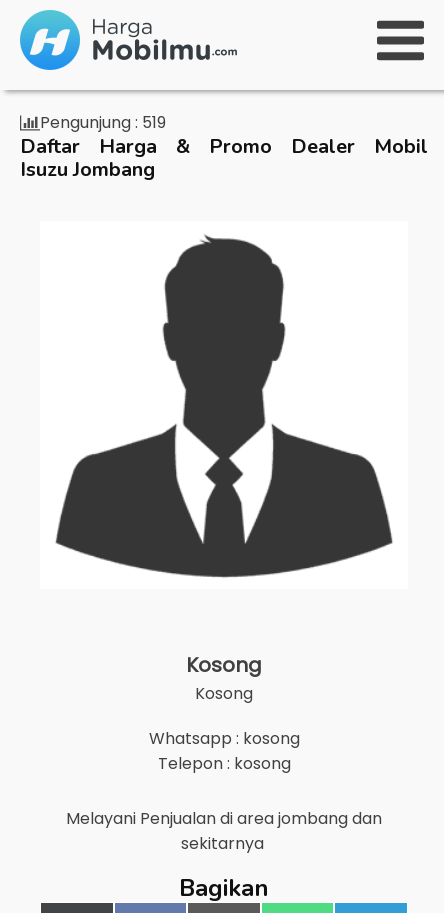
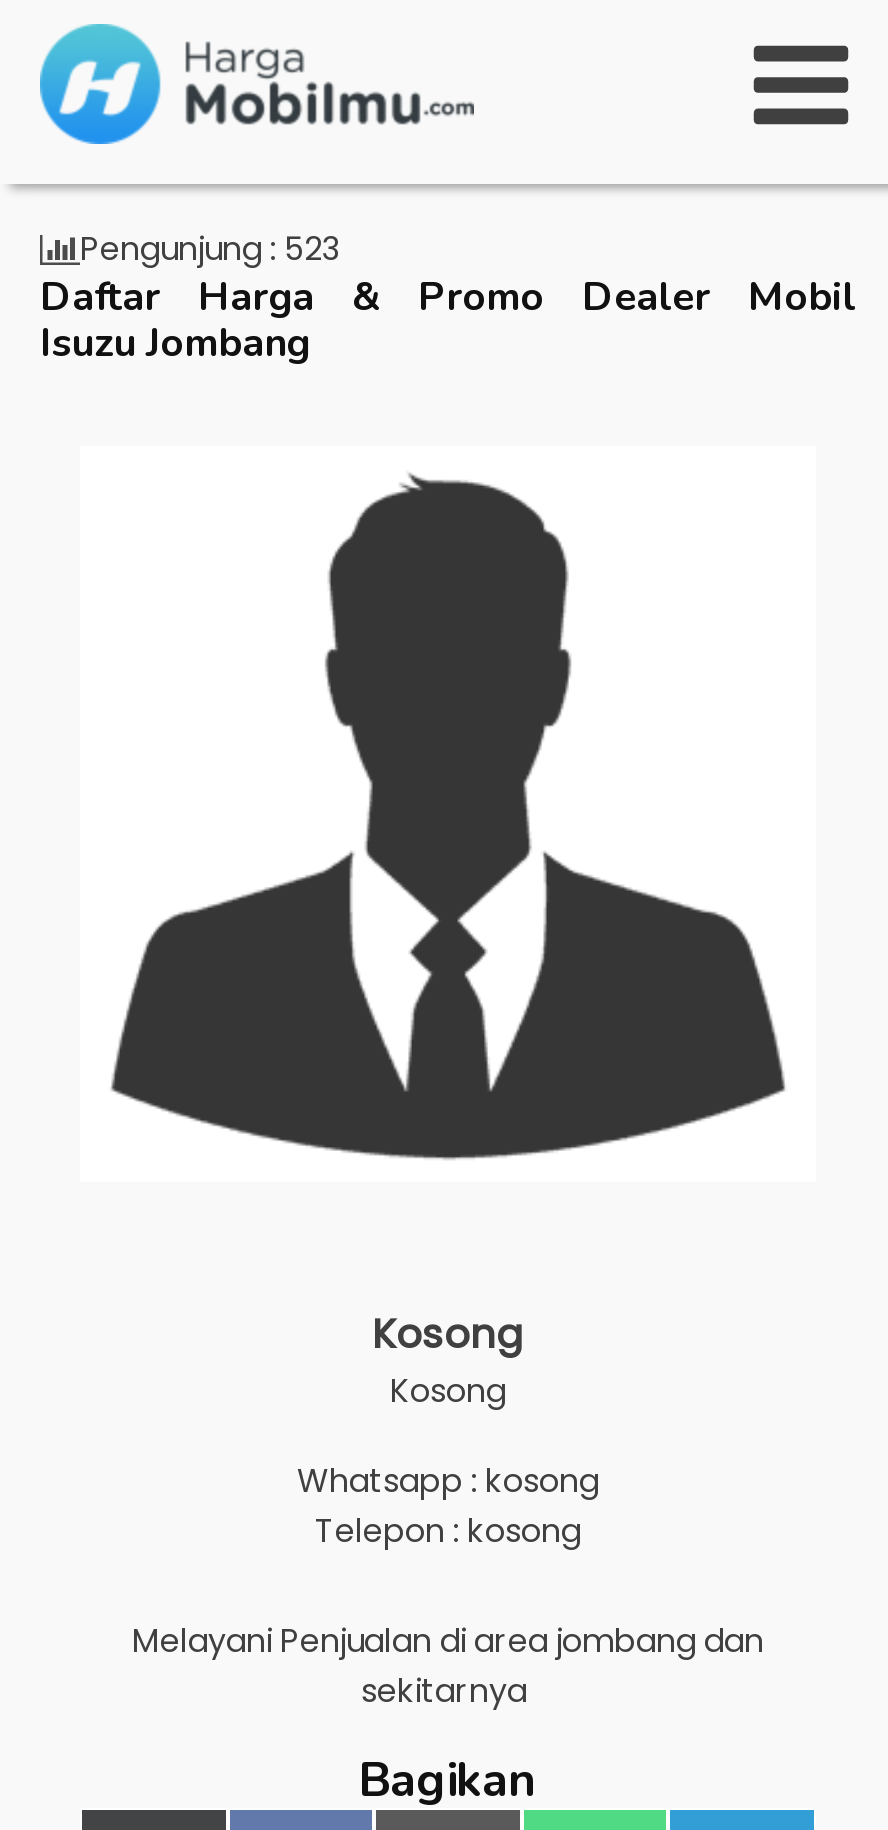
[40,111,166,134] Pengunjung : 519 -> [80,226,340,272] Pengunjung : 523

